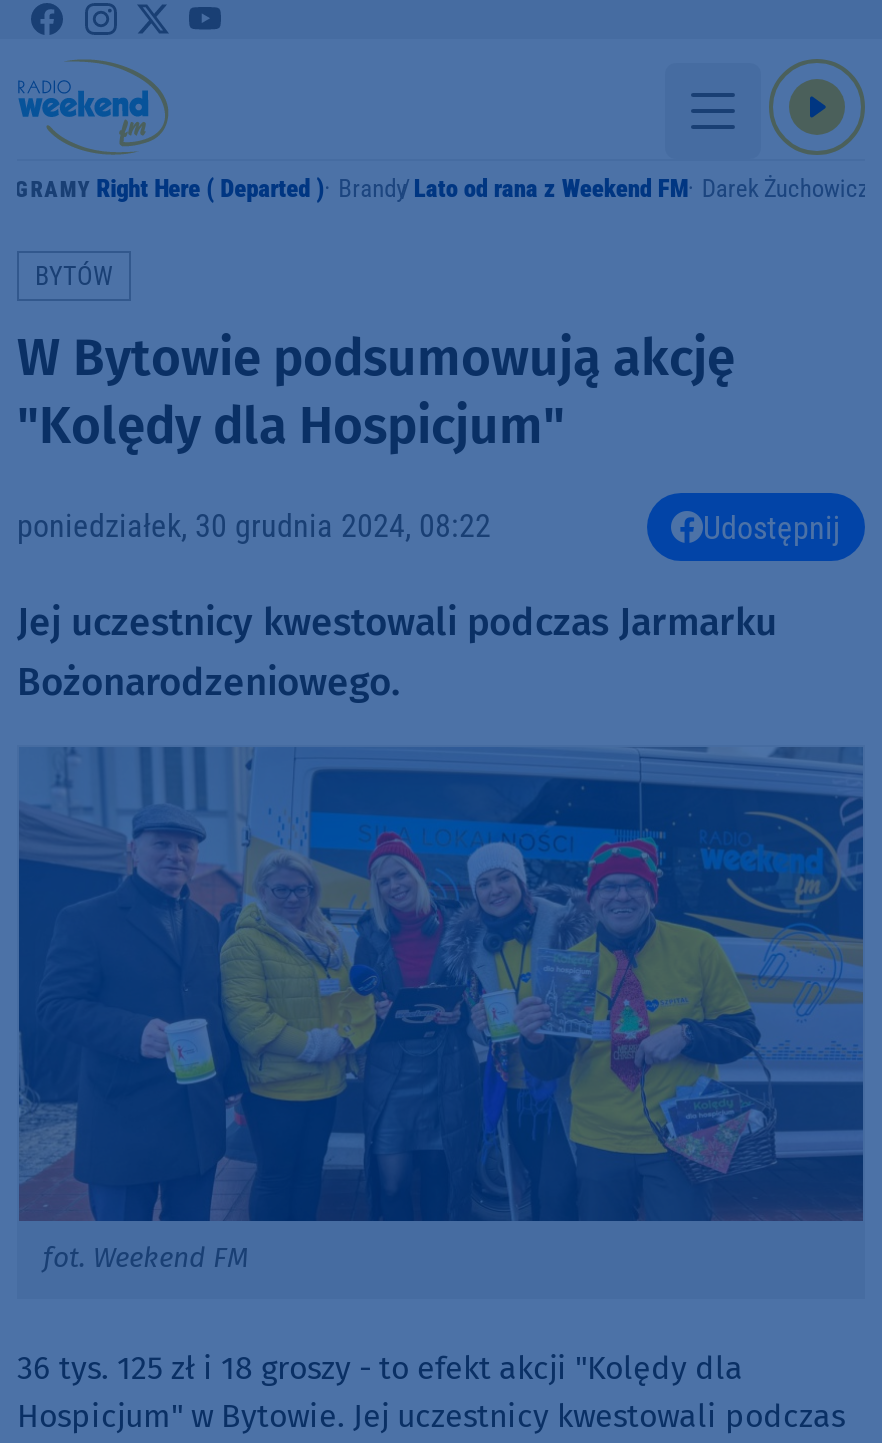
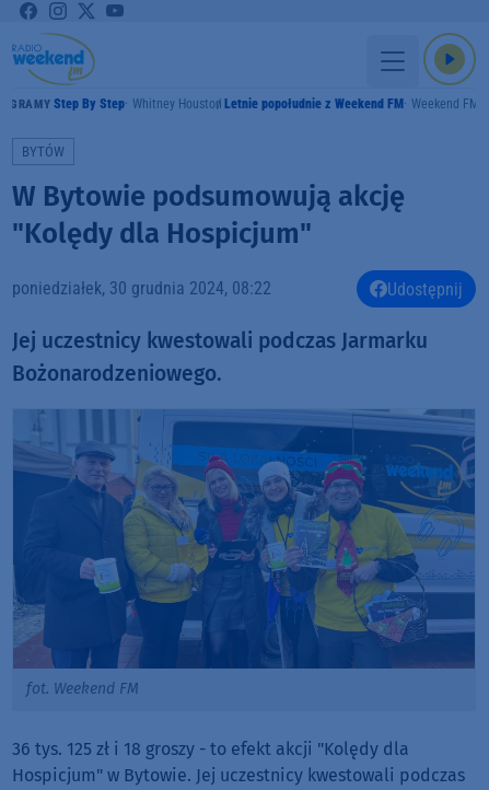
[15,173,868,203] GRAMY Right Here ( Departed ) Brandy Lato od rana z Weekend FM Darek Żuchowicz -> [10,95,479,112] GRAMY Step By Step Whitney Houston Letnie popołudnie z Weekend FM Weekend FM

